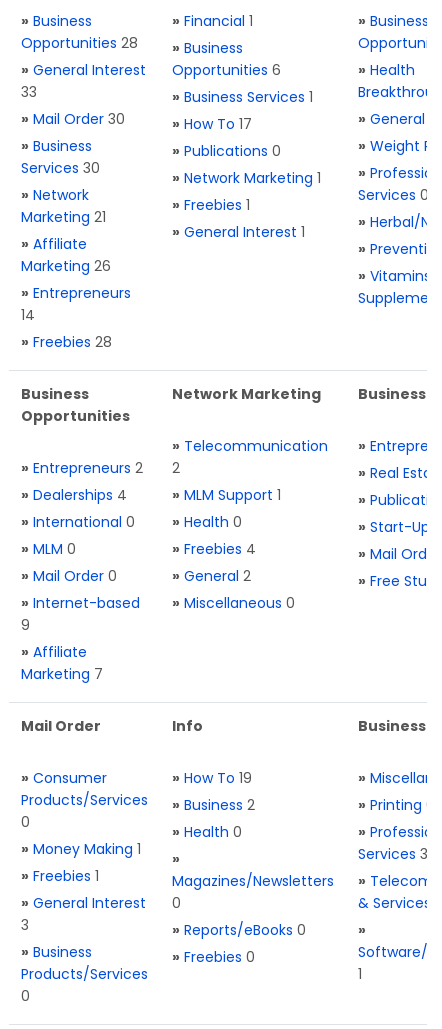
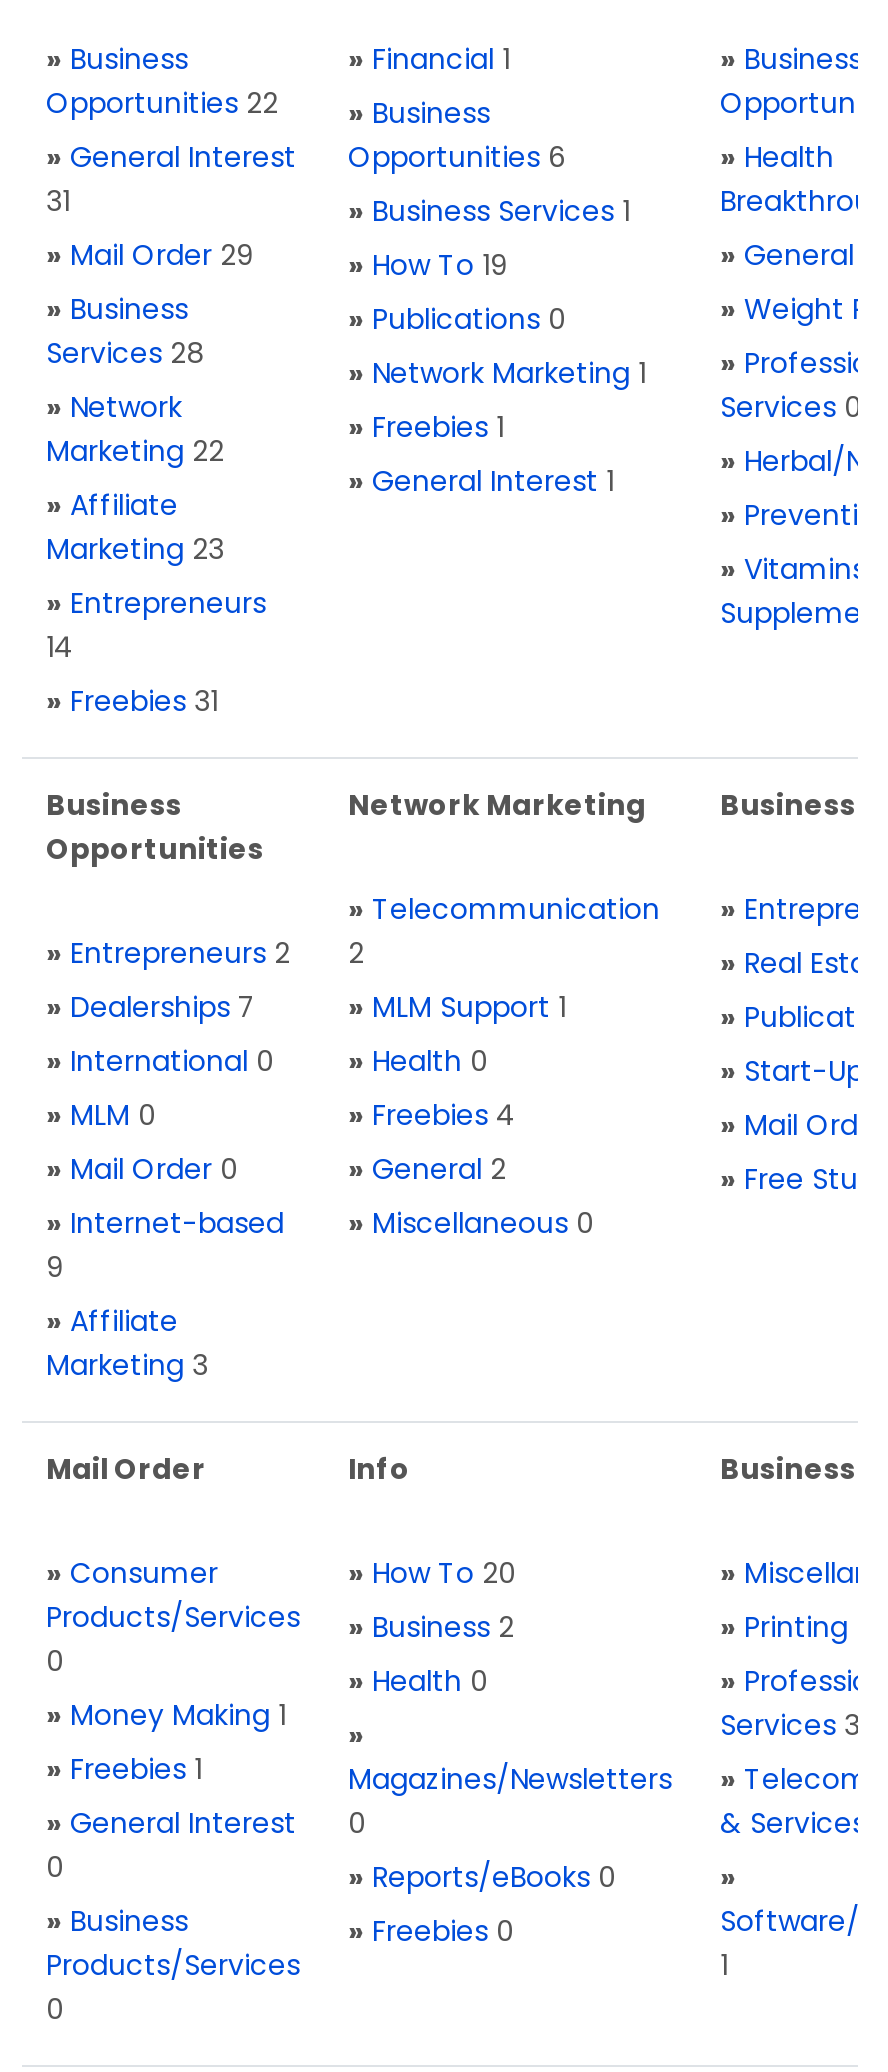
[21,33,138,53] Opportunities 28 -> [46,83,278,123] Opportunities 22
[21,82,37,102] 33 -> [46,181,70,221] 31
[21,109,125,129] » Mail Order 30 -> [46,235,254,275] » Mail Order 29
[172,114,252,134] » How To 17 -> [348,245,508,285] » How To 19
[21,158,100,178] Services 30 -> [46,333,204,373] Services 28
[21,207,106,227] Marketing 21 -> [46,431,224,471] Marketing 22
[21,256,111,276] Marketing 26 -> [46,529,224,569] Marketing 23
[21,332,112,352] » Freebies 28 -> [46,681,218,721] » Freebies 31
[21,485,127,505] » Dealerships 4 -> [46,987,256,1027] » Dealerships 7
[21,664,103,684] Marketing 7 -> [46,1345,208,1385] Marketing 3
[172,768,252,788] » How To 19 -> [348,1553,516,1593] » How To 20
[21,915,29,935] 3 -> [46,1847,64,1887] 0

